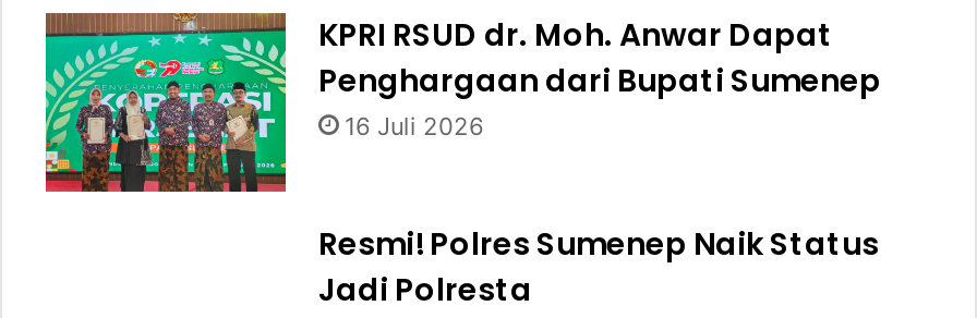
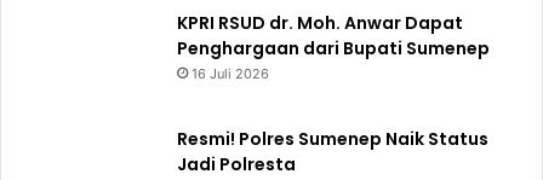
[44,11,288,194] [image] -> none

